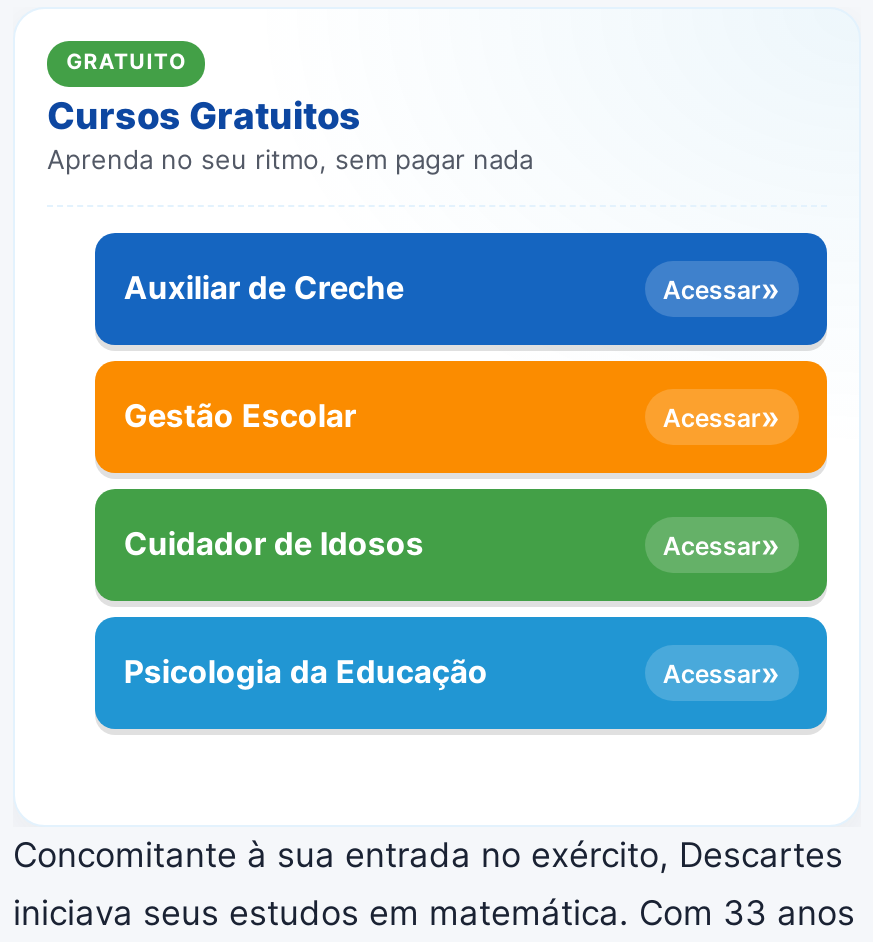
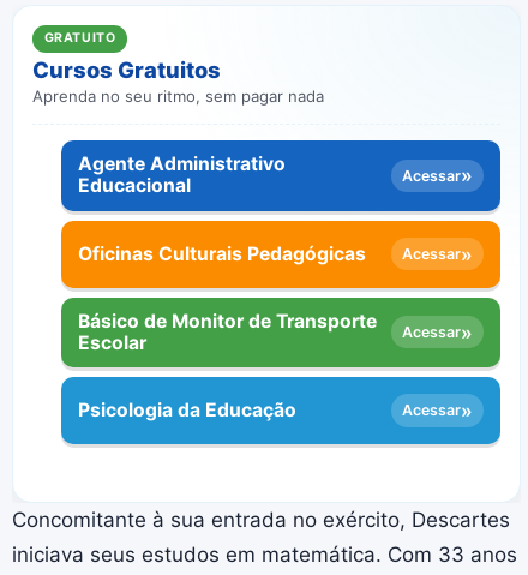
[124,269,404,307] Auxiliar de Creche -> [78,153,286,197] Agente Administrativo | Educacional
[124,397,356,435] Gestão Escolar -> [78,242,366,265] Oficinas Culturais Pedagógicas
[124,525,424,563] Cuidador de Idosos -> [78,309,377,354] Básico de Monitor de Transporte | Escolar

